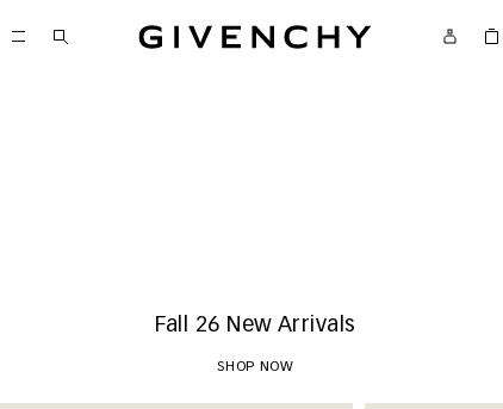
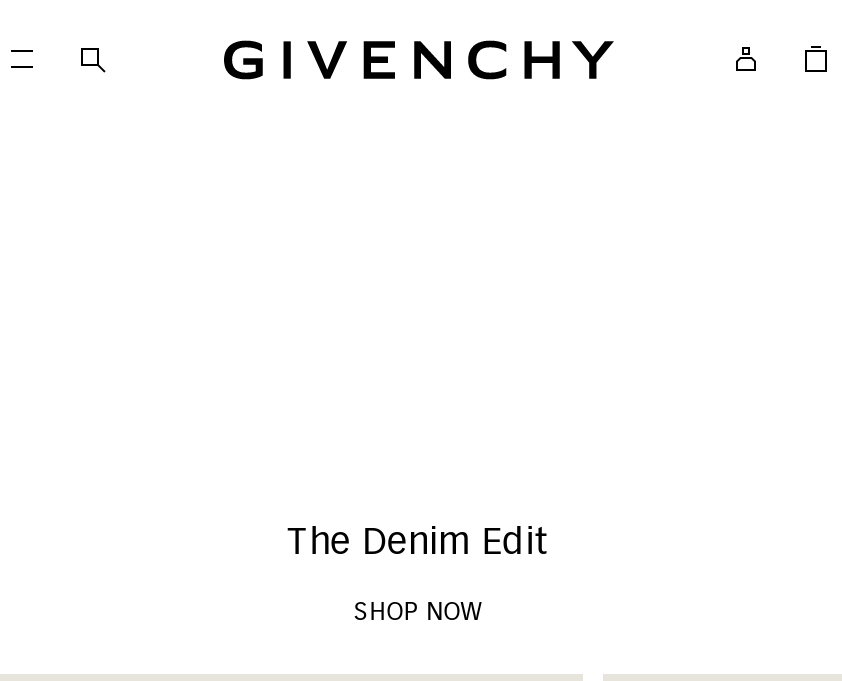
[154,315,356,336] Fall 26 New Arrivals -> [287,526,551,562] The Denim Edit

